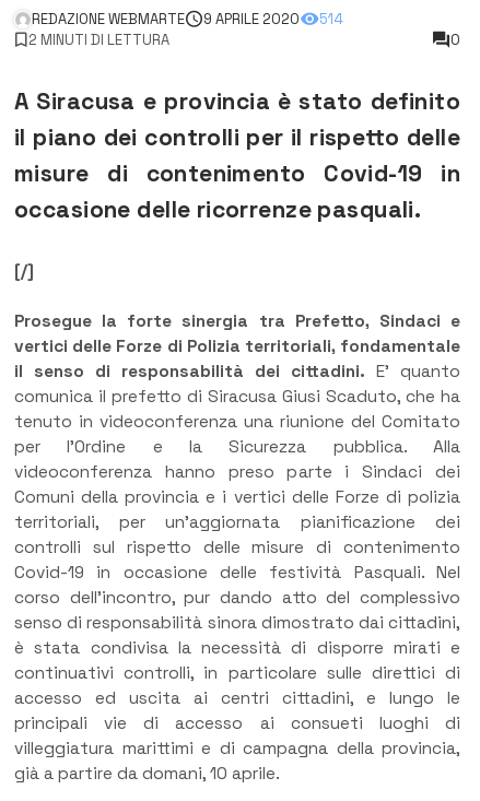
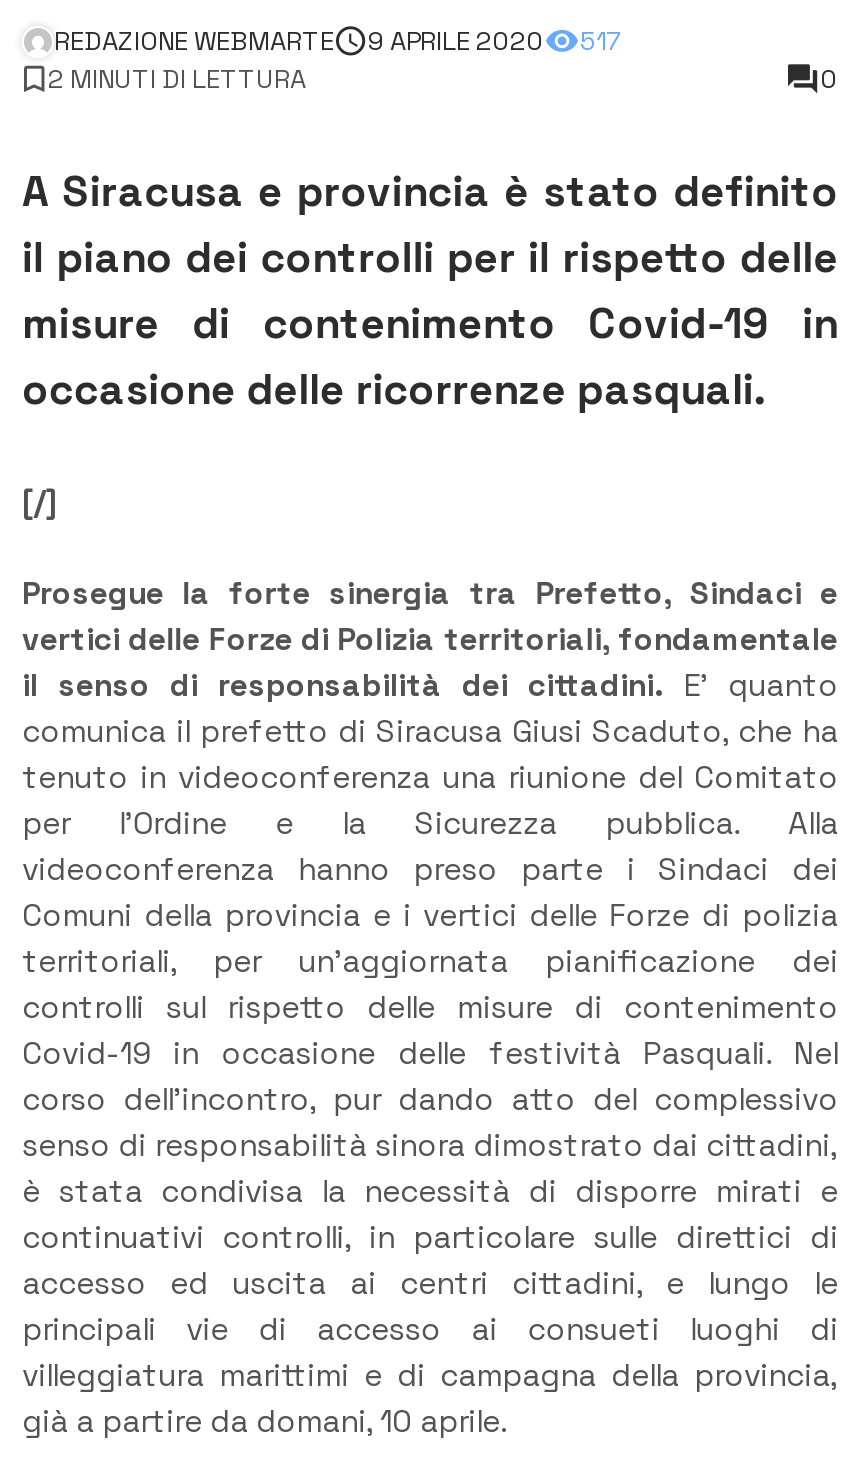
[32,10,343,29] REDAZIONE WEBMARTE 9 APRILE 2020 514 -> [54,25,620,59] REDAZIONE WEBMARTE 9 APRILE 2020 517

